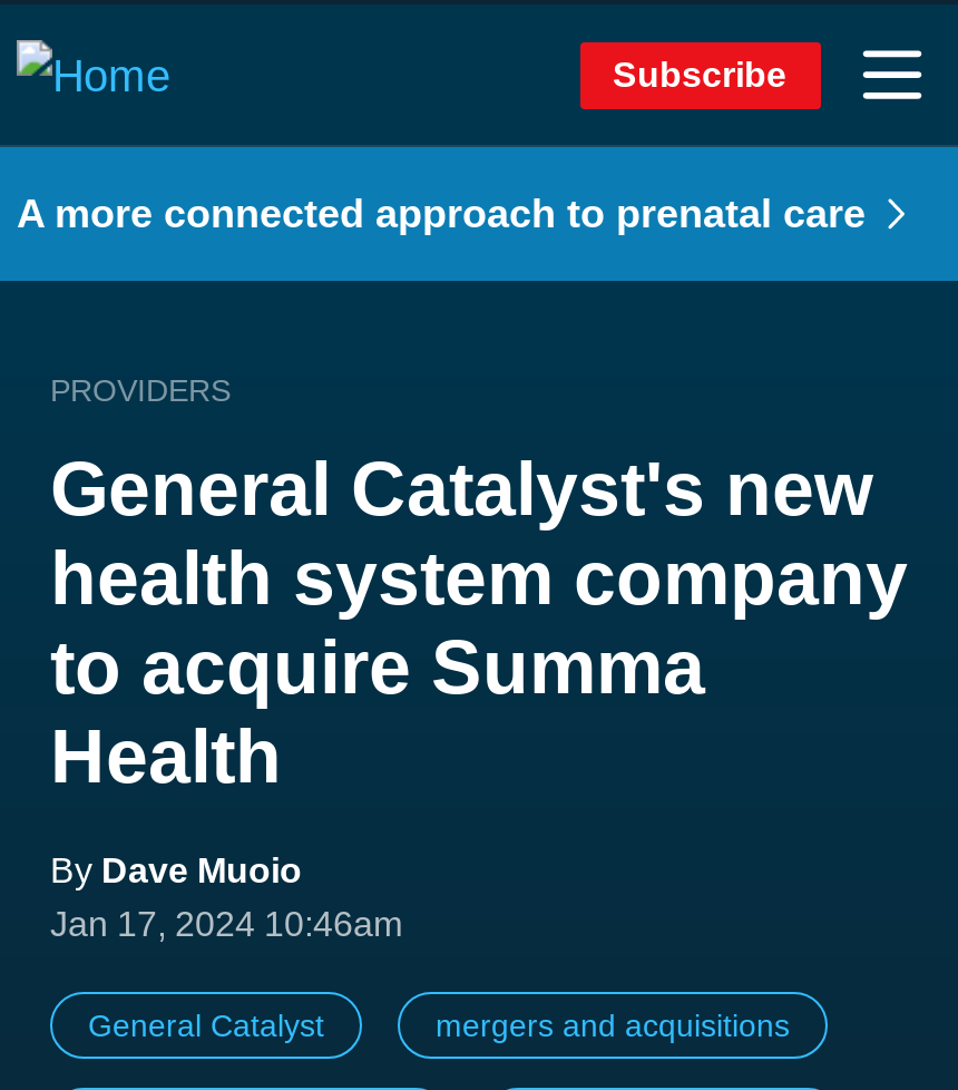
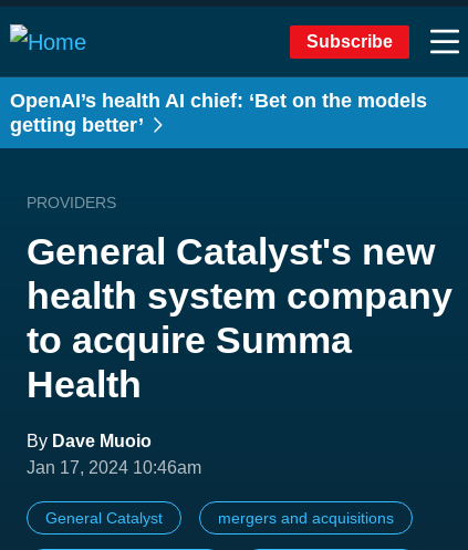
[17,192,877,236] A more connected approach to prenatal care -> [10,90,427,136] OpenAI’s health AI chief: ‘Bet on the models | getting better’

